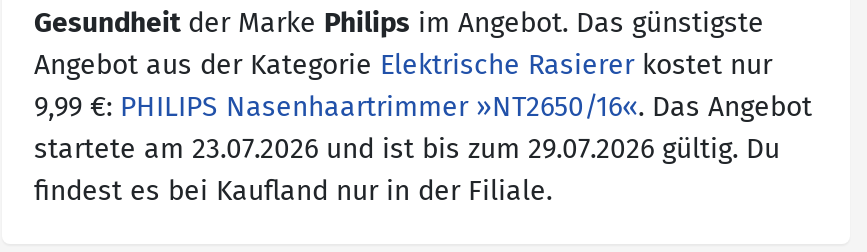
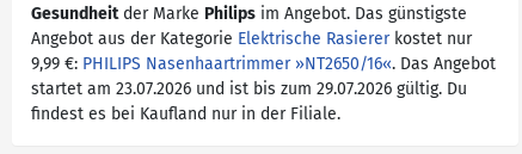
[34,132,780,166] startete am 23.07.2026 und ist bis zum 29.07.2026 gültig. Du -> [31,79,467,99] startet am 23.07.2026 und ist bis zum 29.07.2026 gültig. Du

